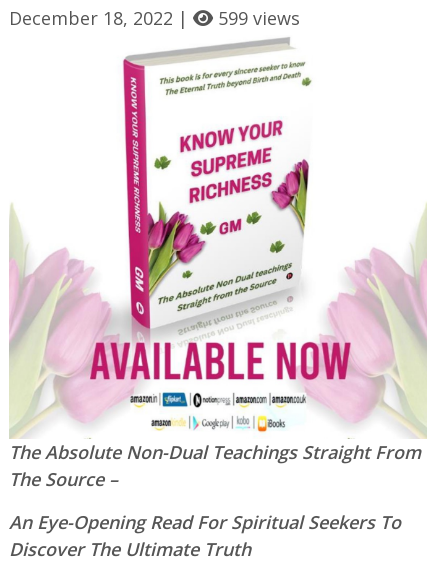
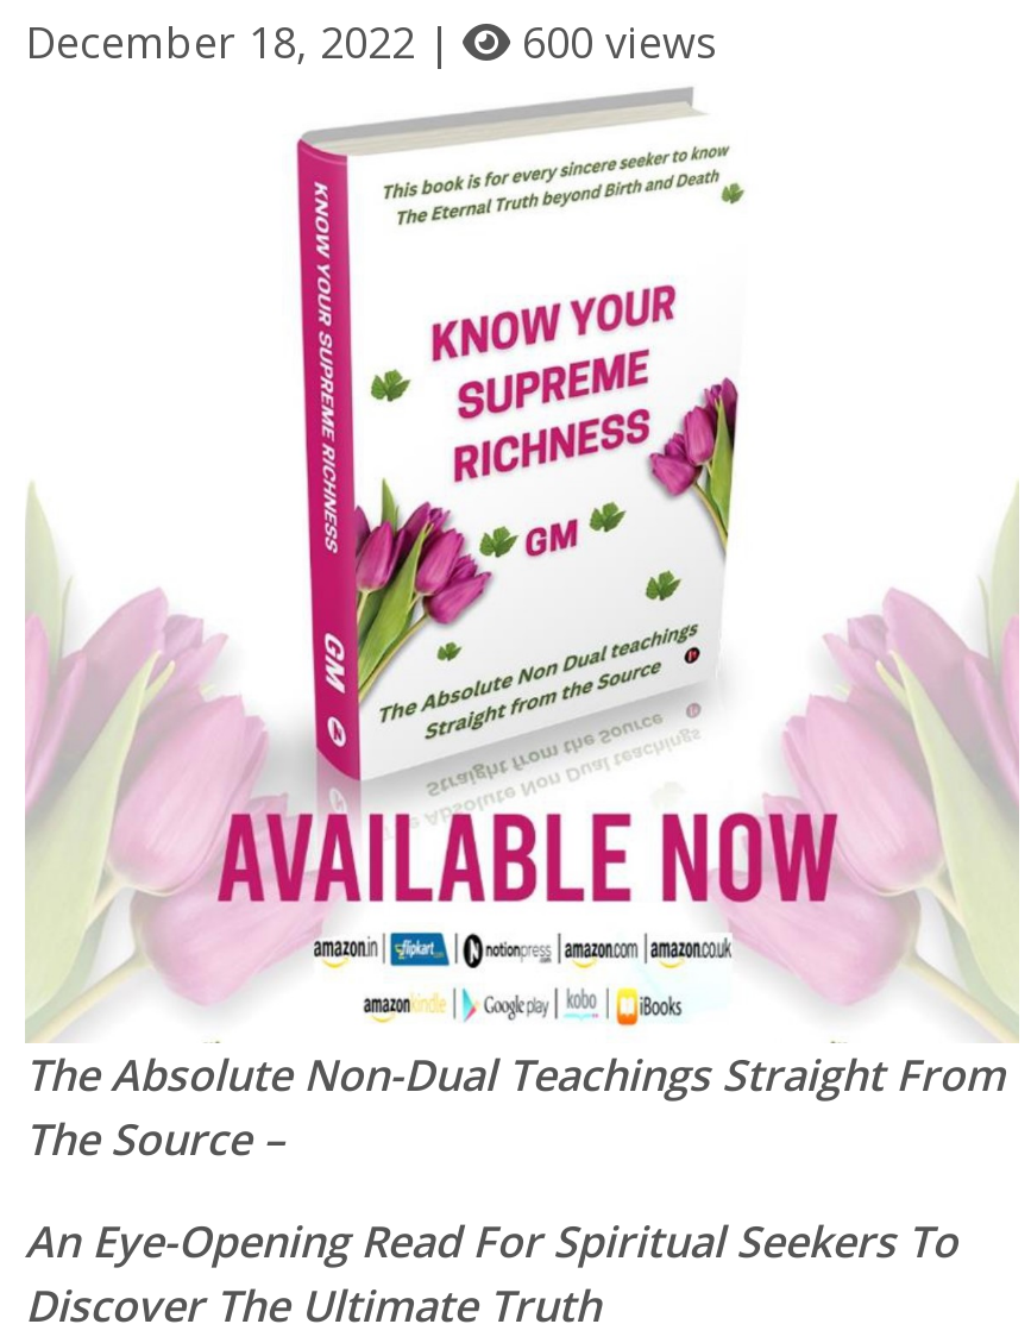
[213,6,300,30] 599 views -> [510,13,717,70] 600 views

